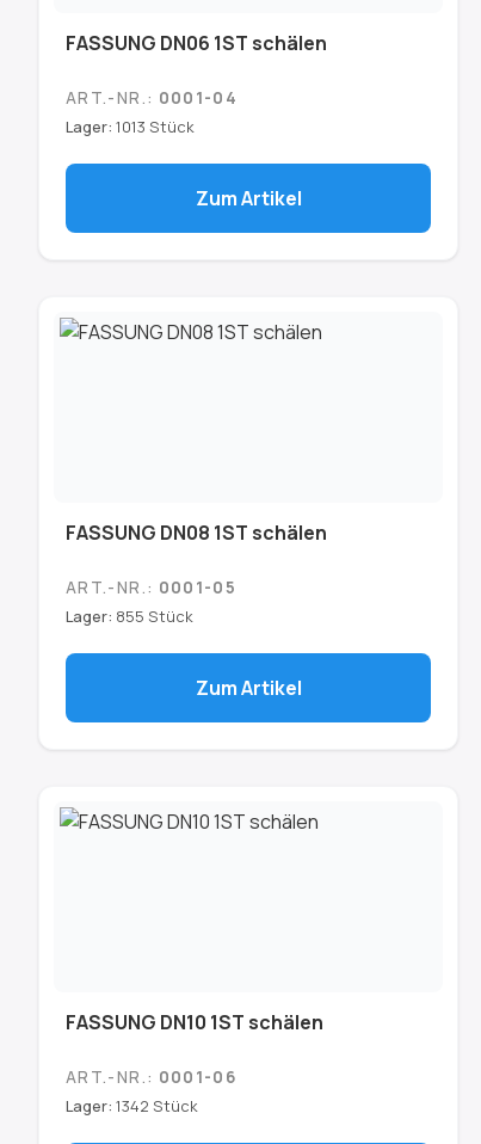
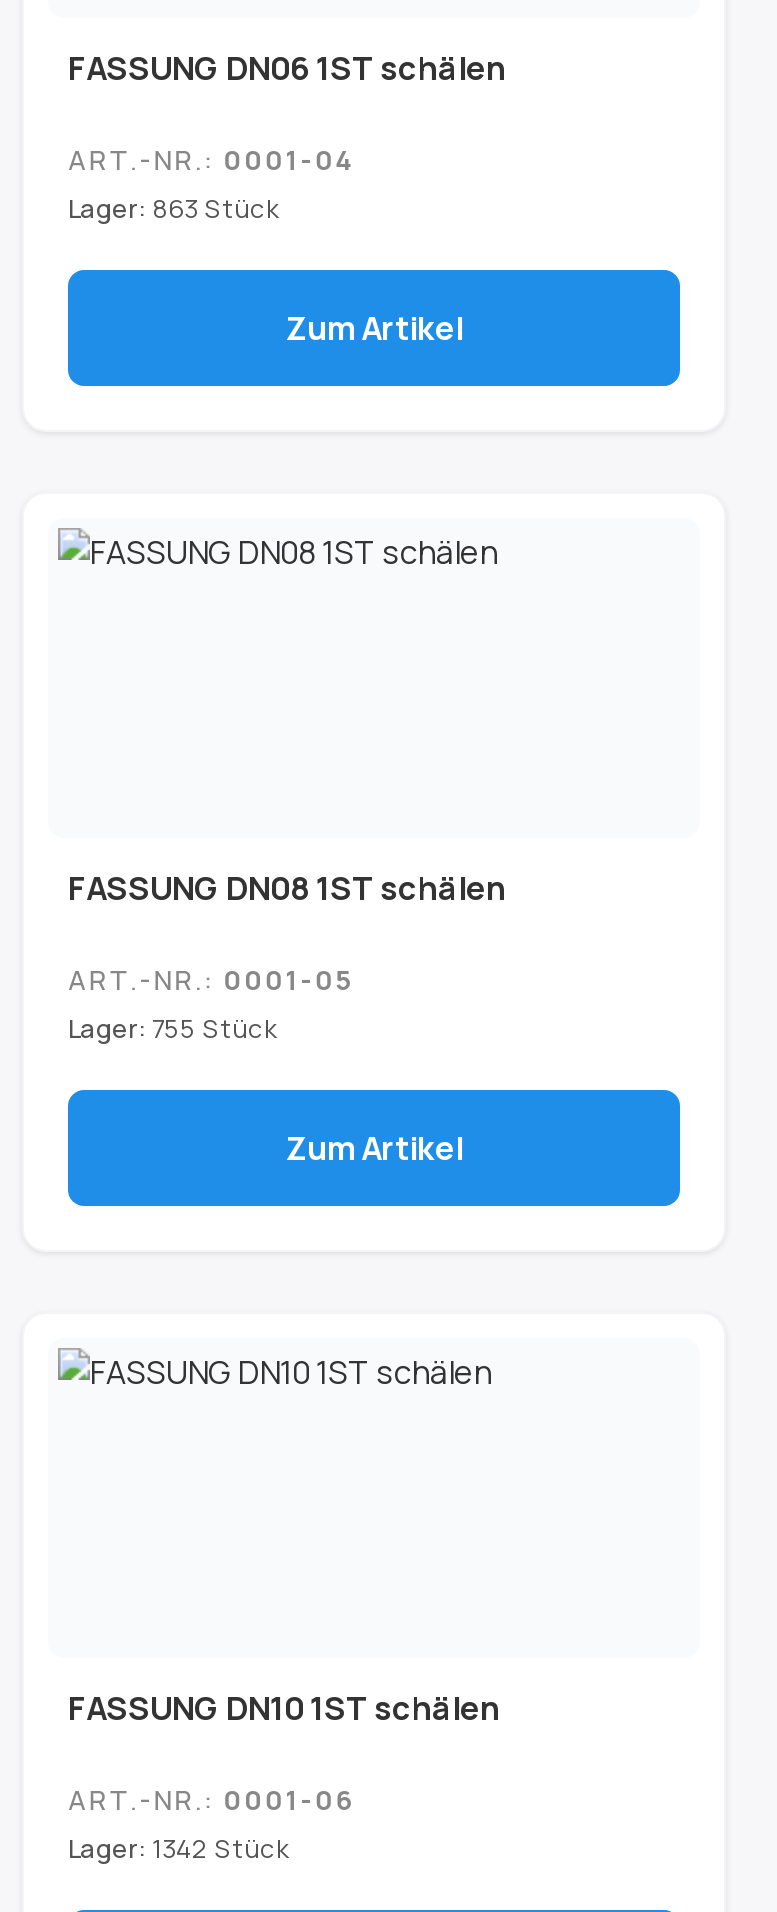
[66,116,195,138] Lager: 1013 Stück -> [68,191,280,227] Lager: 863 Stück
[66,606,193,627] Lager: 855 Stück -> [68,1011,278,1047] Lager: 755 Stück

